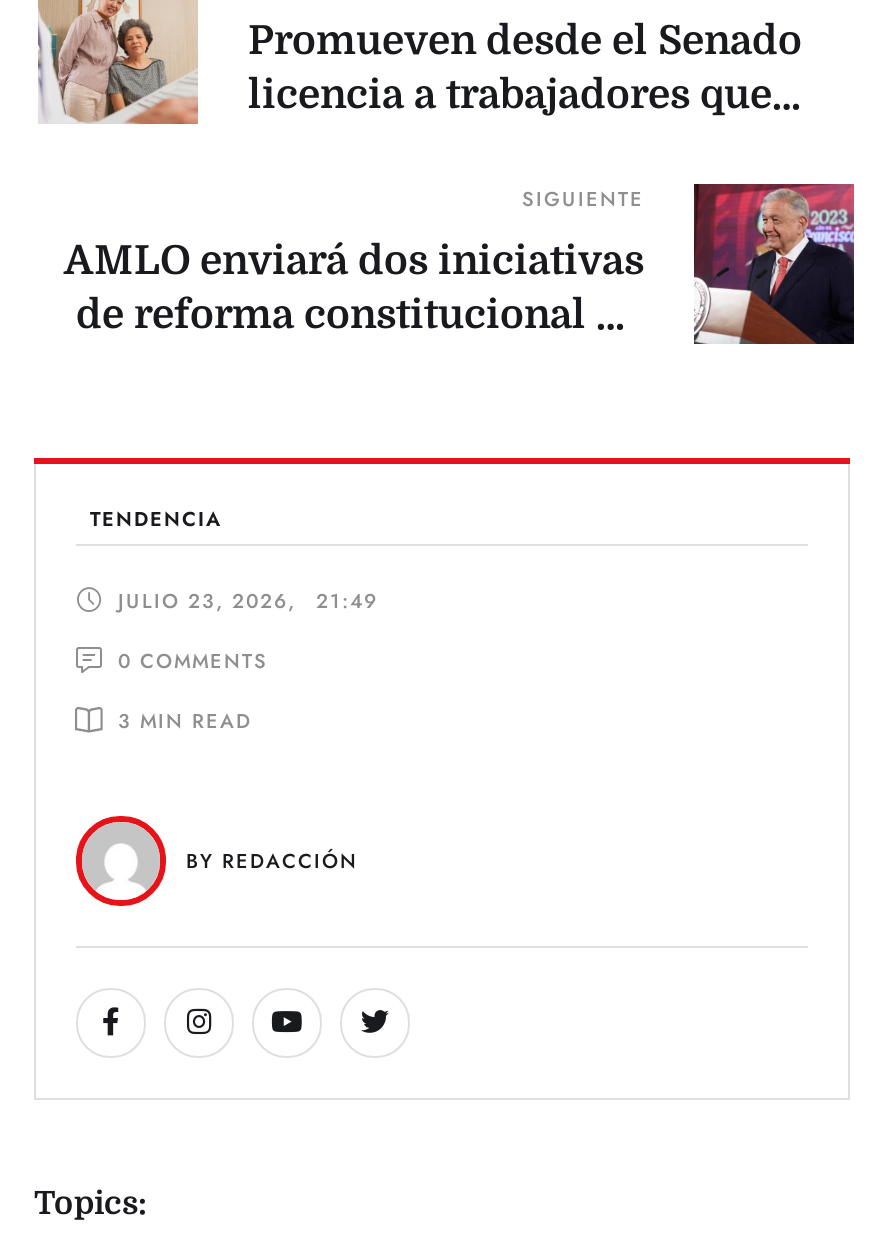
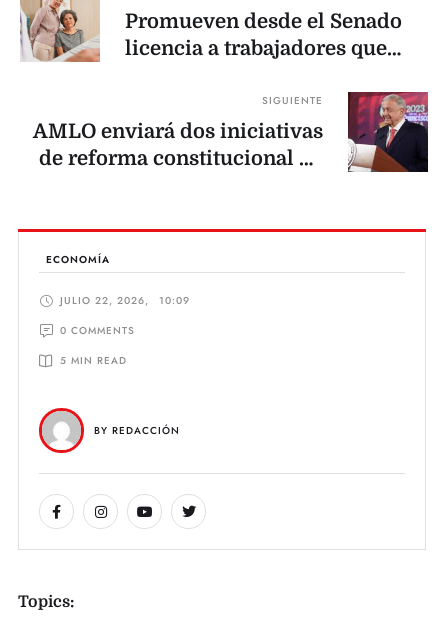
[90,504,222,534] TENDENCIA -> [46,252,110,267] ECONOMÍA
[118,586,378,616] JULIO 23, 2026, | 21:49 -> [60,293,190,308] JULIO 22, 2026, | 10:09
[118,706,252,736] 3 MIN READ -> [60,353,127,368] 5 MIN READ

